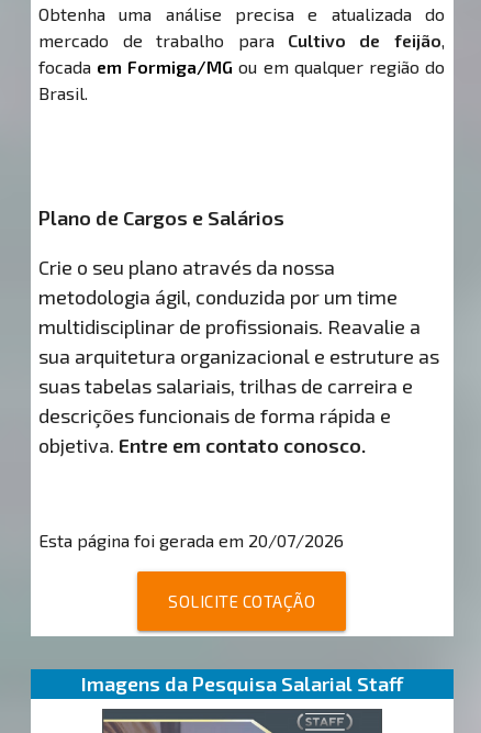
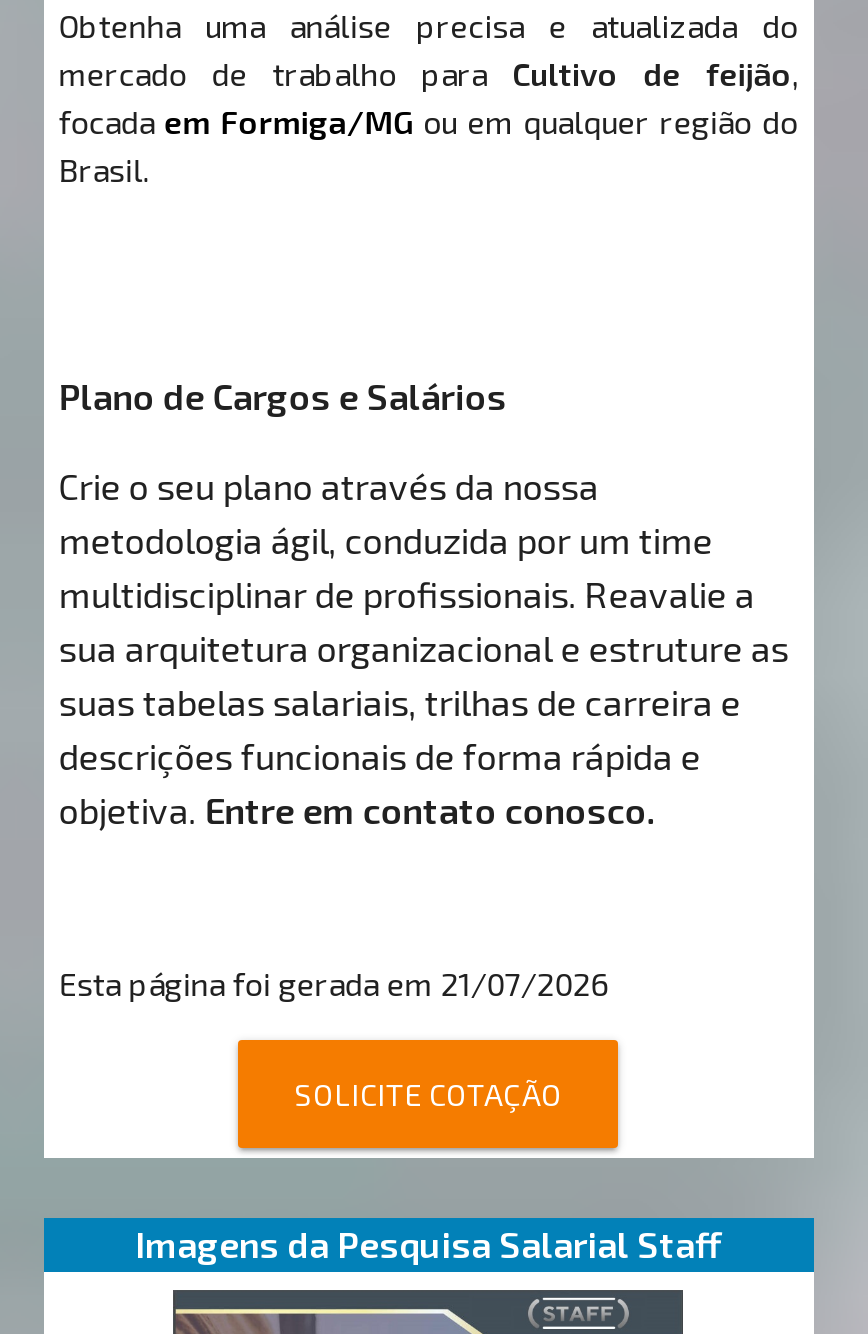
[39,530,344,551] Esta página foi gerada em 20/07/2026 -> [58,964,608,1002] Esta página foi gerada em 21/07/2026

